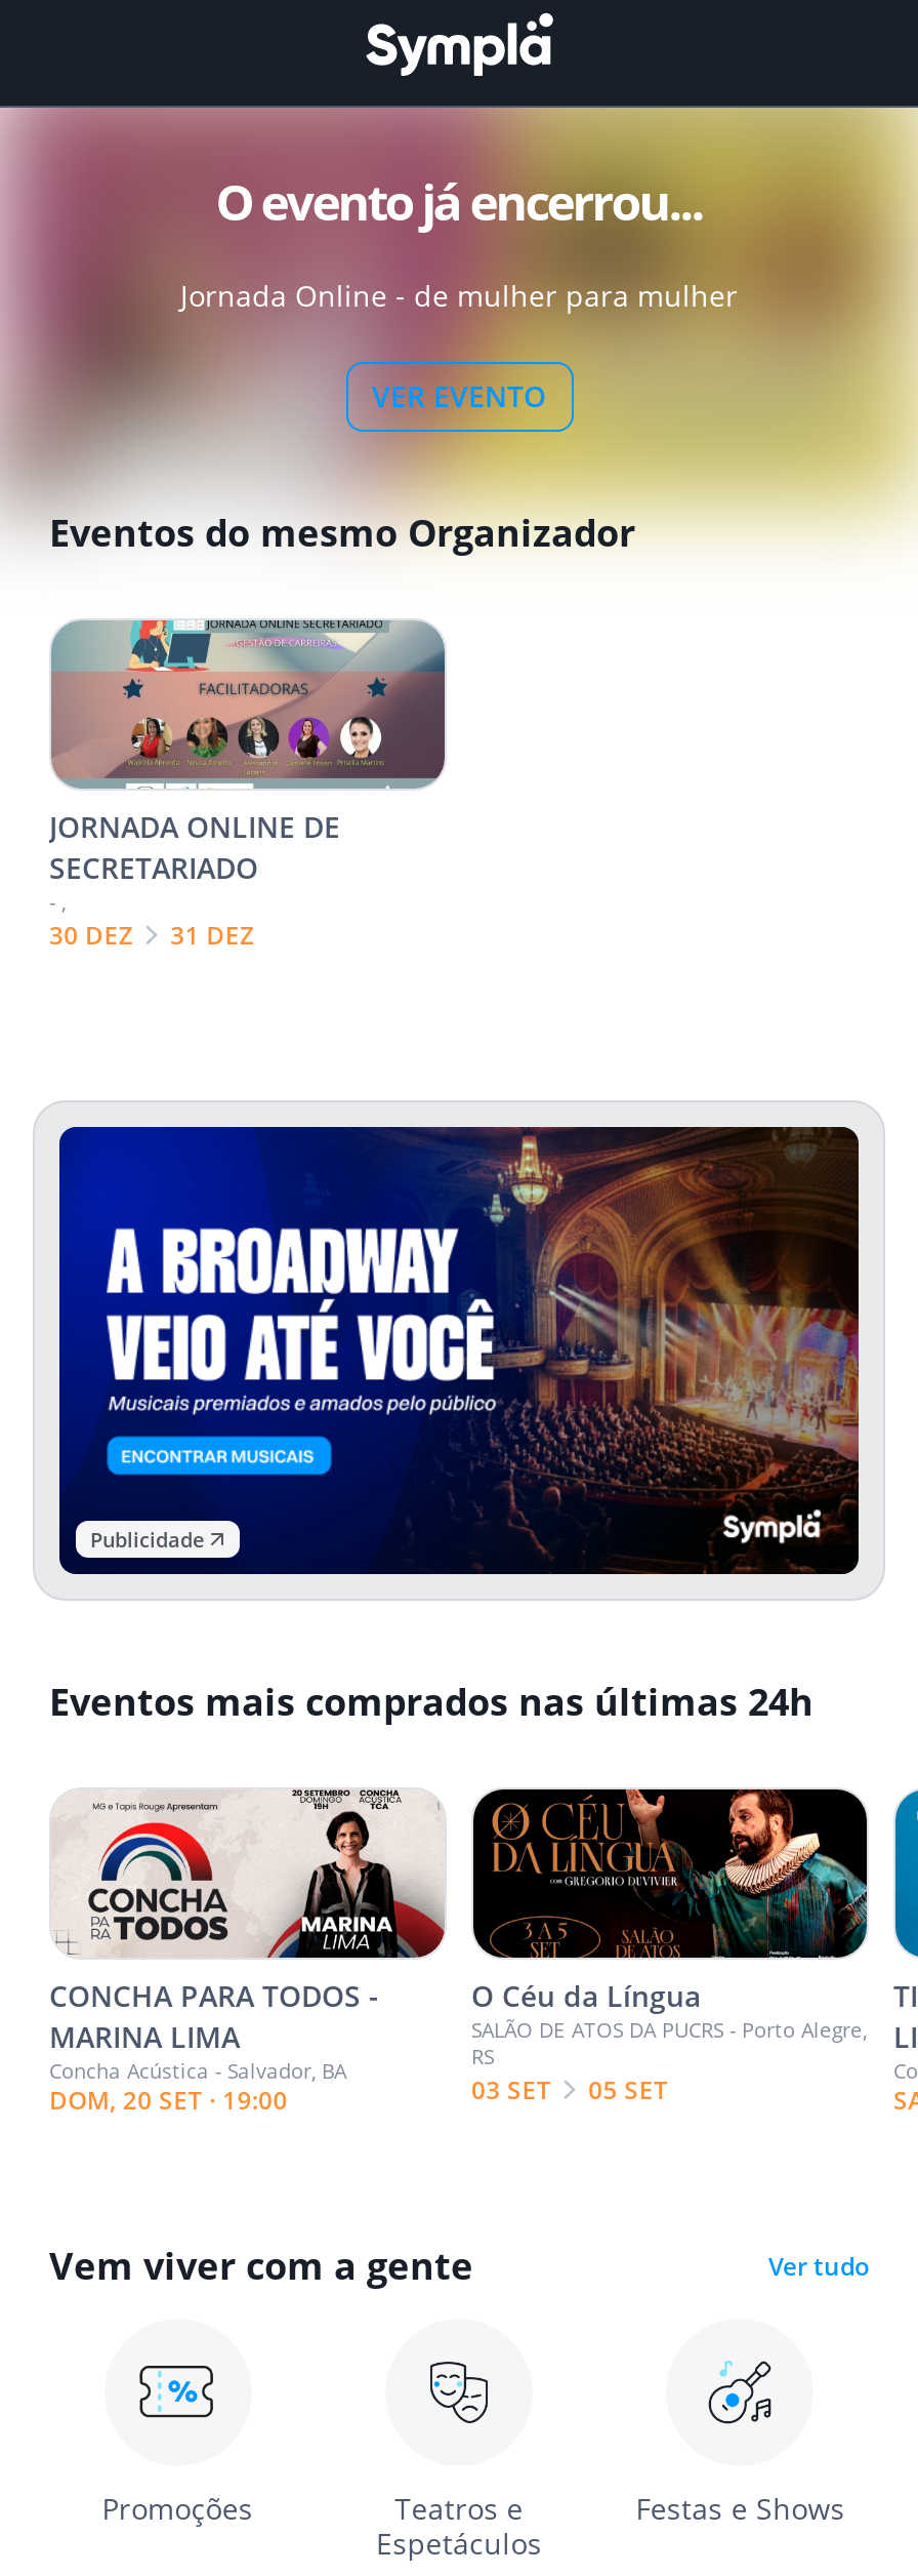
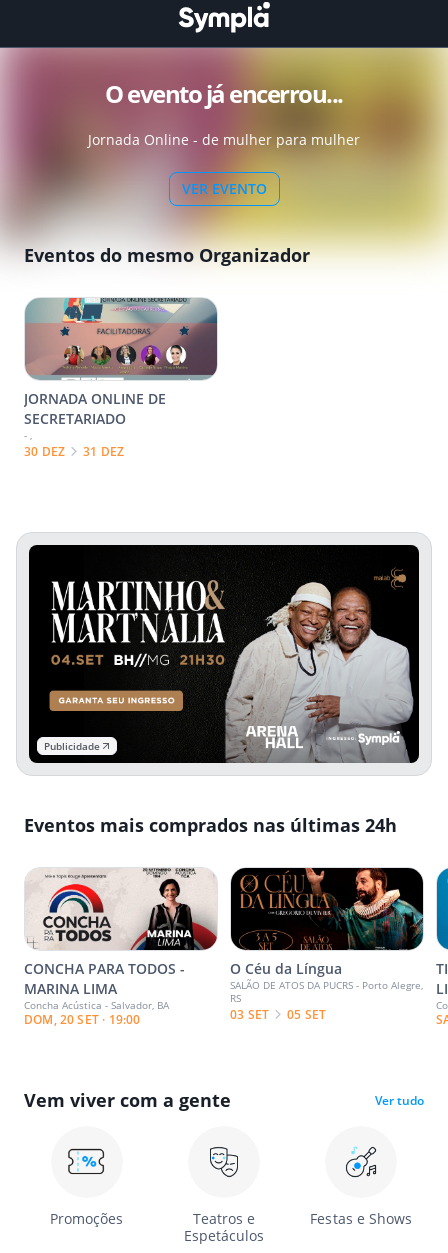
[57,1125,861,1576] [image] -> [28,544,420,763] [image]

